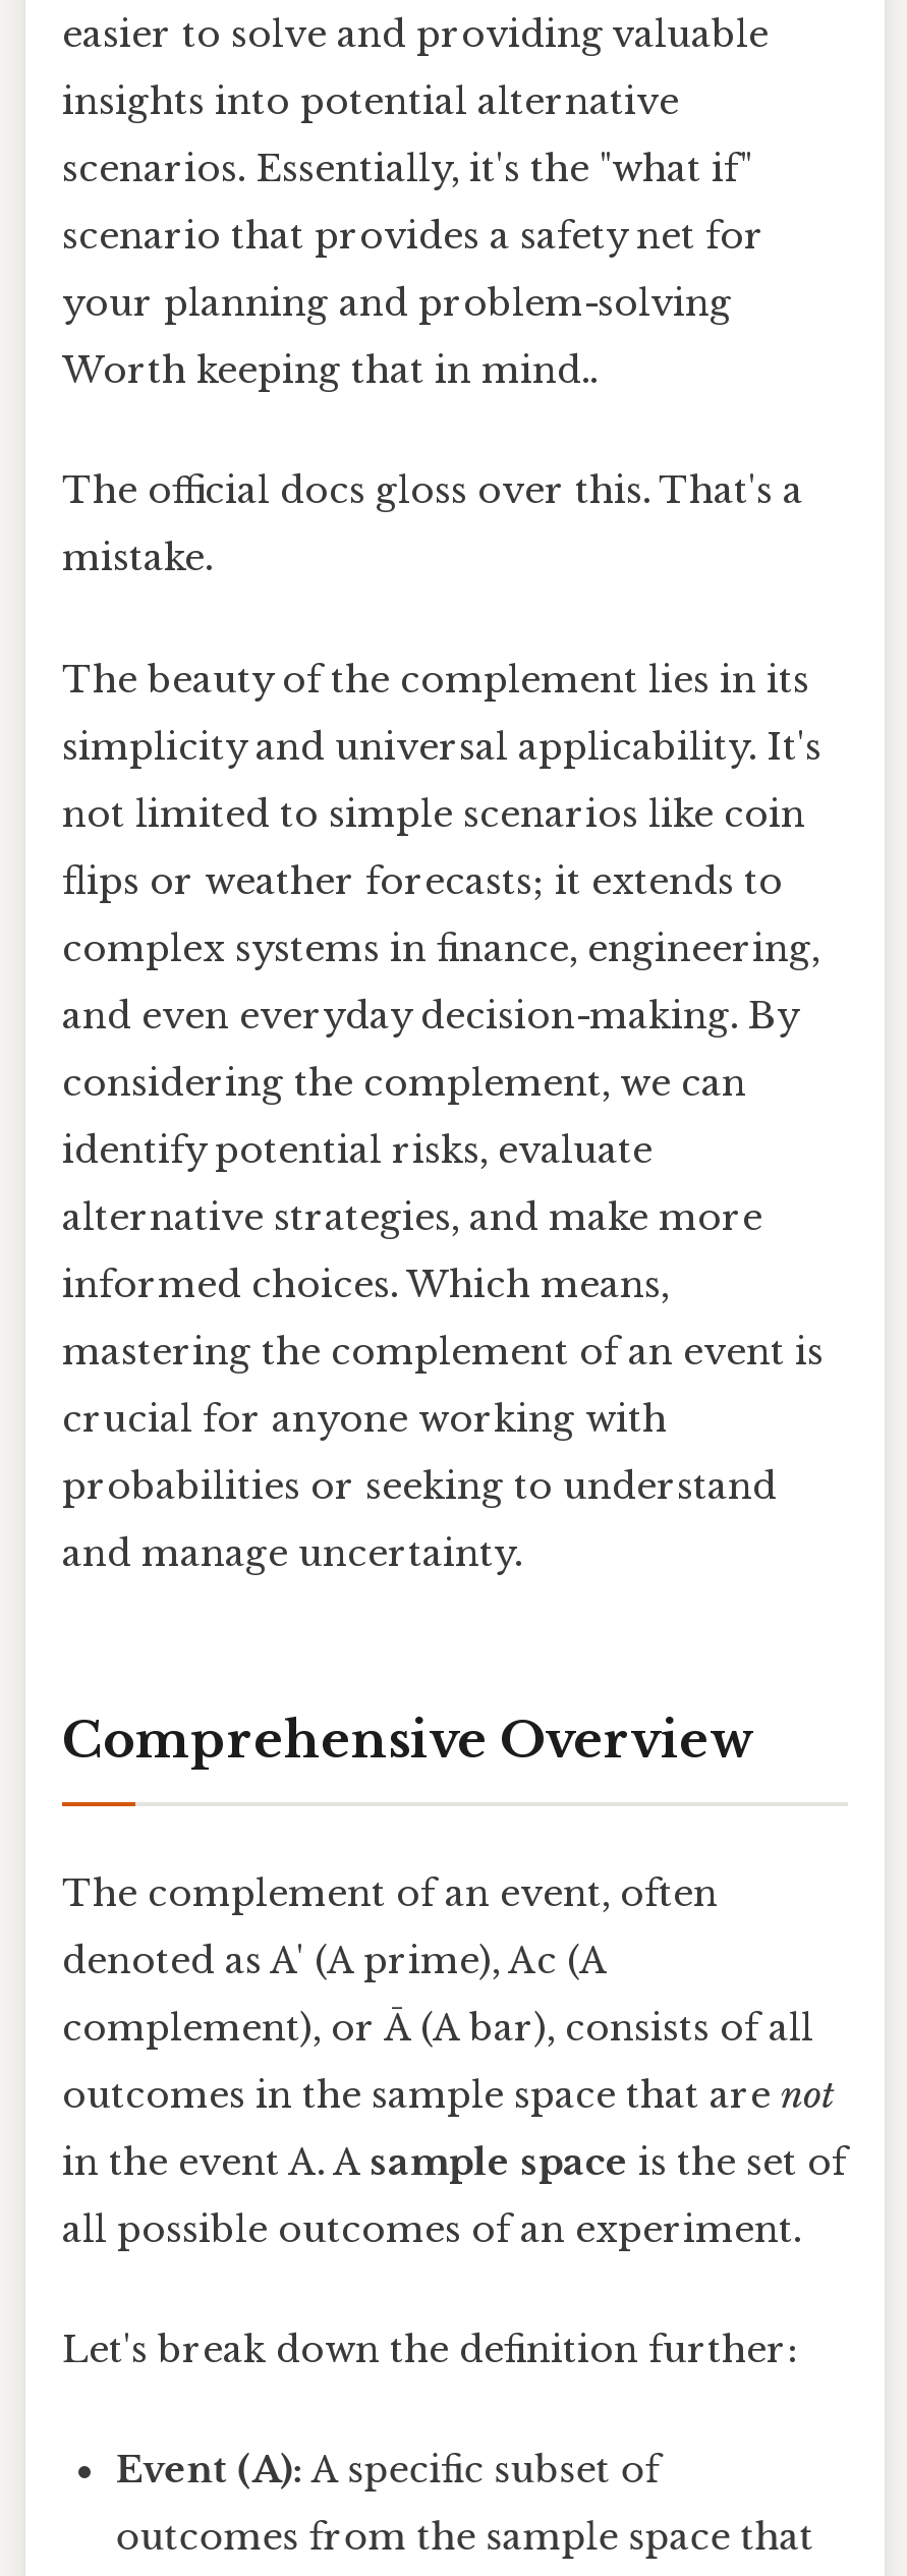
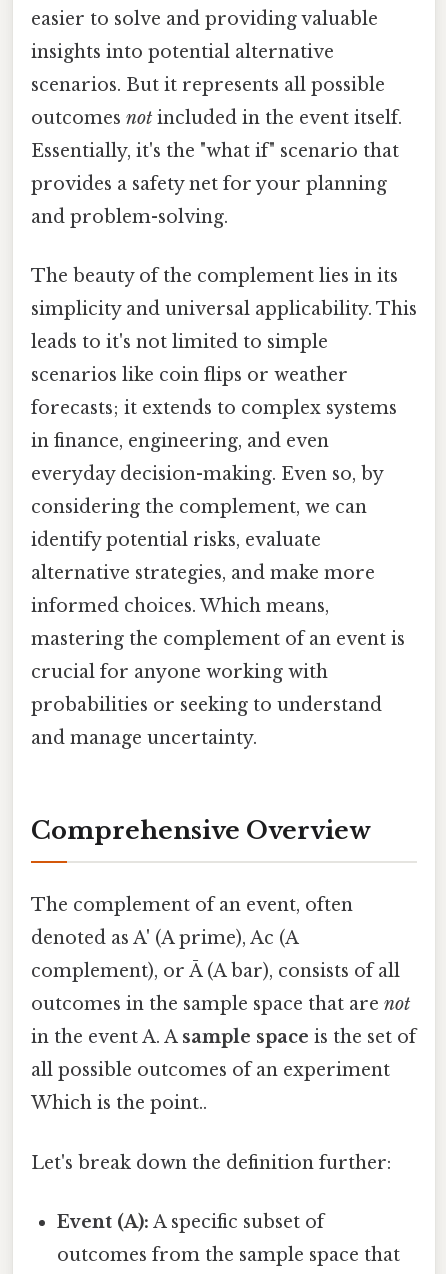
[62,147,803,581] scenarios. Essentially, it's the "what if" | scenario that provides a safety net for | your planning and problem-solving | Worth keeping that in mind.. | The official docs gloss over this. That's a | mistake. -> [31,74,402,228] scenarios. But it represents all possible | outcomes not included in the event itself. | Essentially, it's the "what if" scenario that | provides a safety net for your planning | and problem-solving.
moved [62,657,809,702] -> [31,265,398,287]: The beauty of the complement lies in its
[62,724,821,1038] simplicity and universal applicability. It's | not limited to simple scenarios like coin | flips or weather forecasts; it extends to | complex systems in finance, engineering, | and even everyday decision-making. By -> [31,298,417,485] simplicity and universal applicability. This | leads to it's not limited to simple | scenarios like coin flips or weather | forecasts; it extends to complex systems | in finance, engineering, and even | everyday decision-making. Even so, by
moved [62,1060,846,2184] -> [31,496,416,1048]: considering the complement, we can | identify potential risks, evaluate | alternative strategies, and make more | ... | outcomes in the sample space that are not | in the event A. A sample space is the set of
[62,2207,801,2252] all possible outcomes of an experiment. -> [31,1059,390,1114] all possible outcomes of an experiment | Which is the point..

